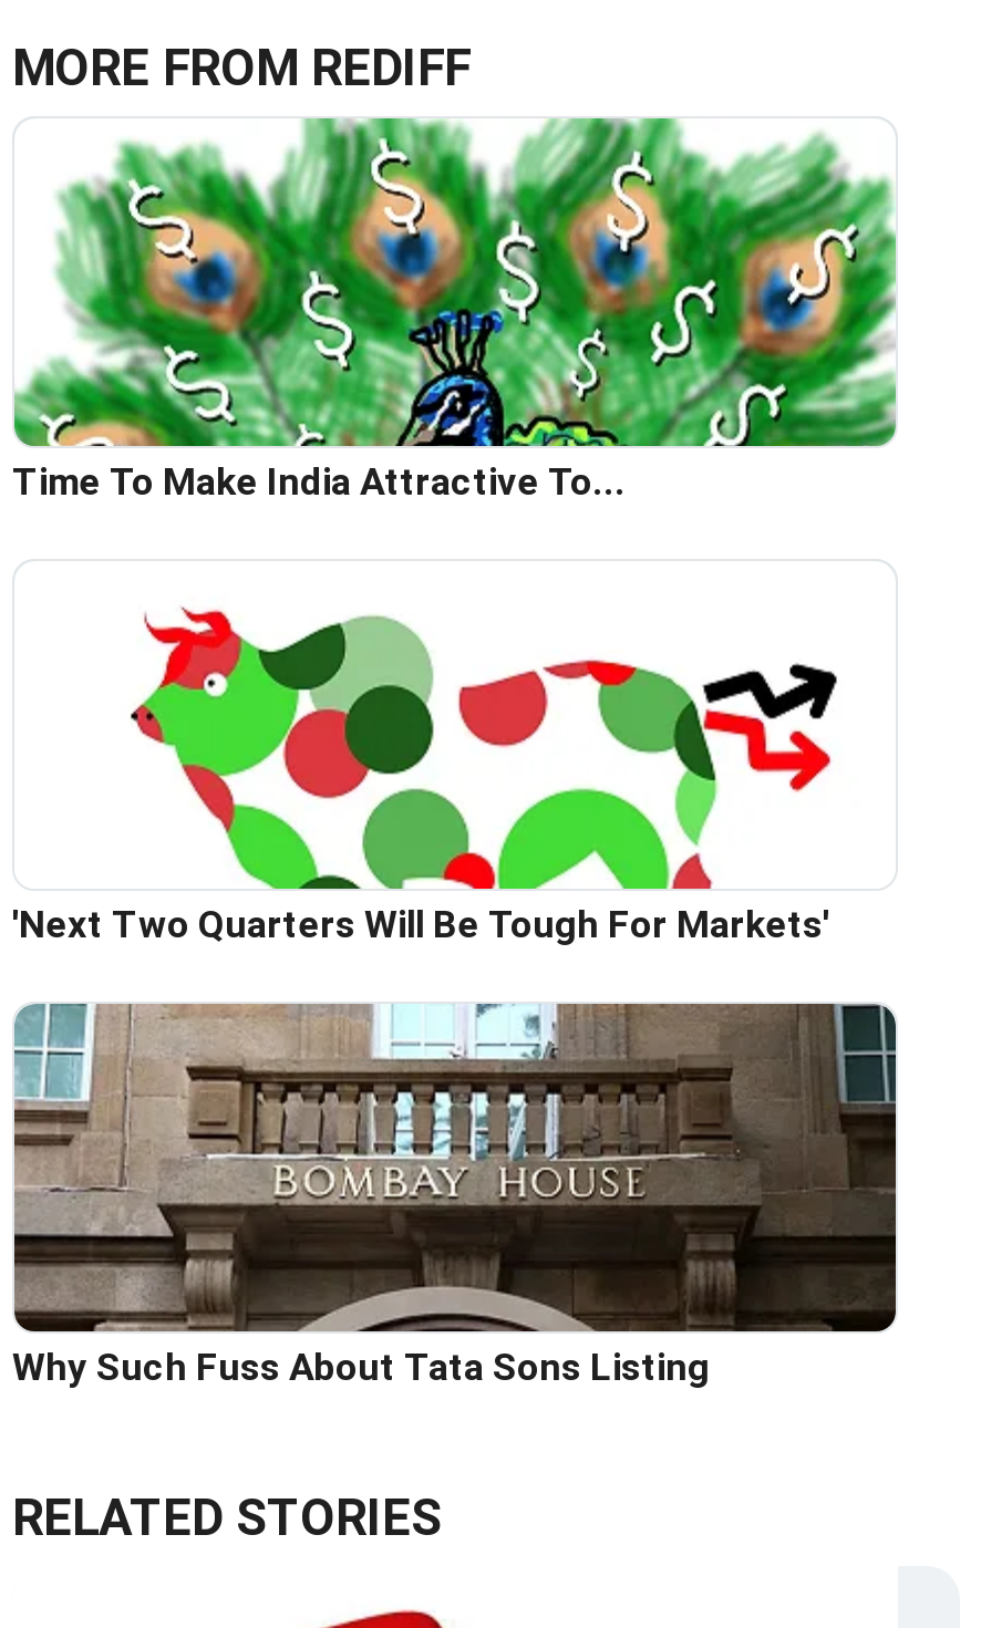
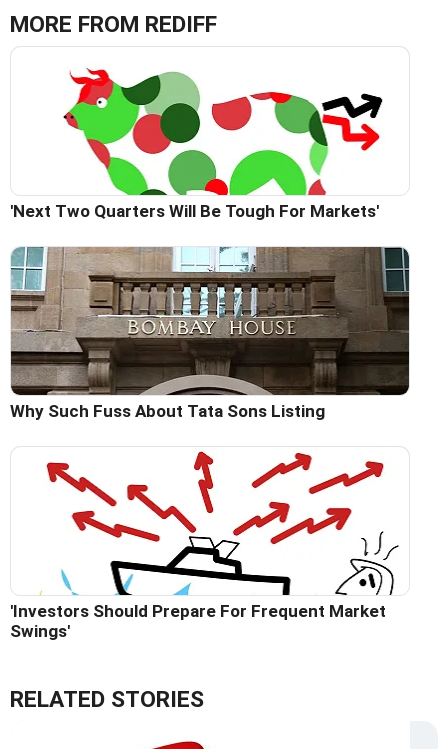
[12,116,898,503] [image] | Time To Make India Attractive To... -> none
moved [12,599,829,1388] -> [10,64,379,421]: [image] | 'Next Two Quarters Will Be Tough For Markets' | Why Such Fuss About Tata Sons Listing
none -> [10,451,399,641] [image] | 'Investors Should Prepare For Frequent Market | Swings'

